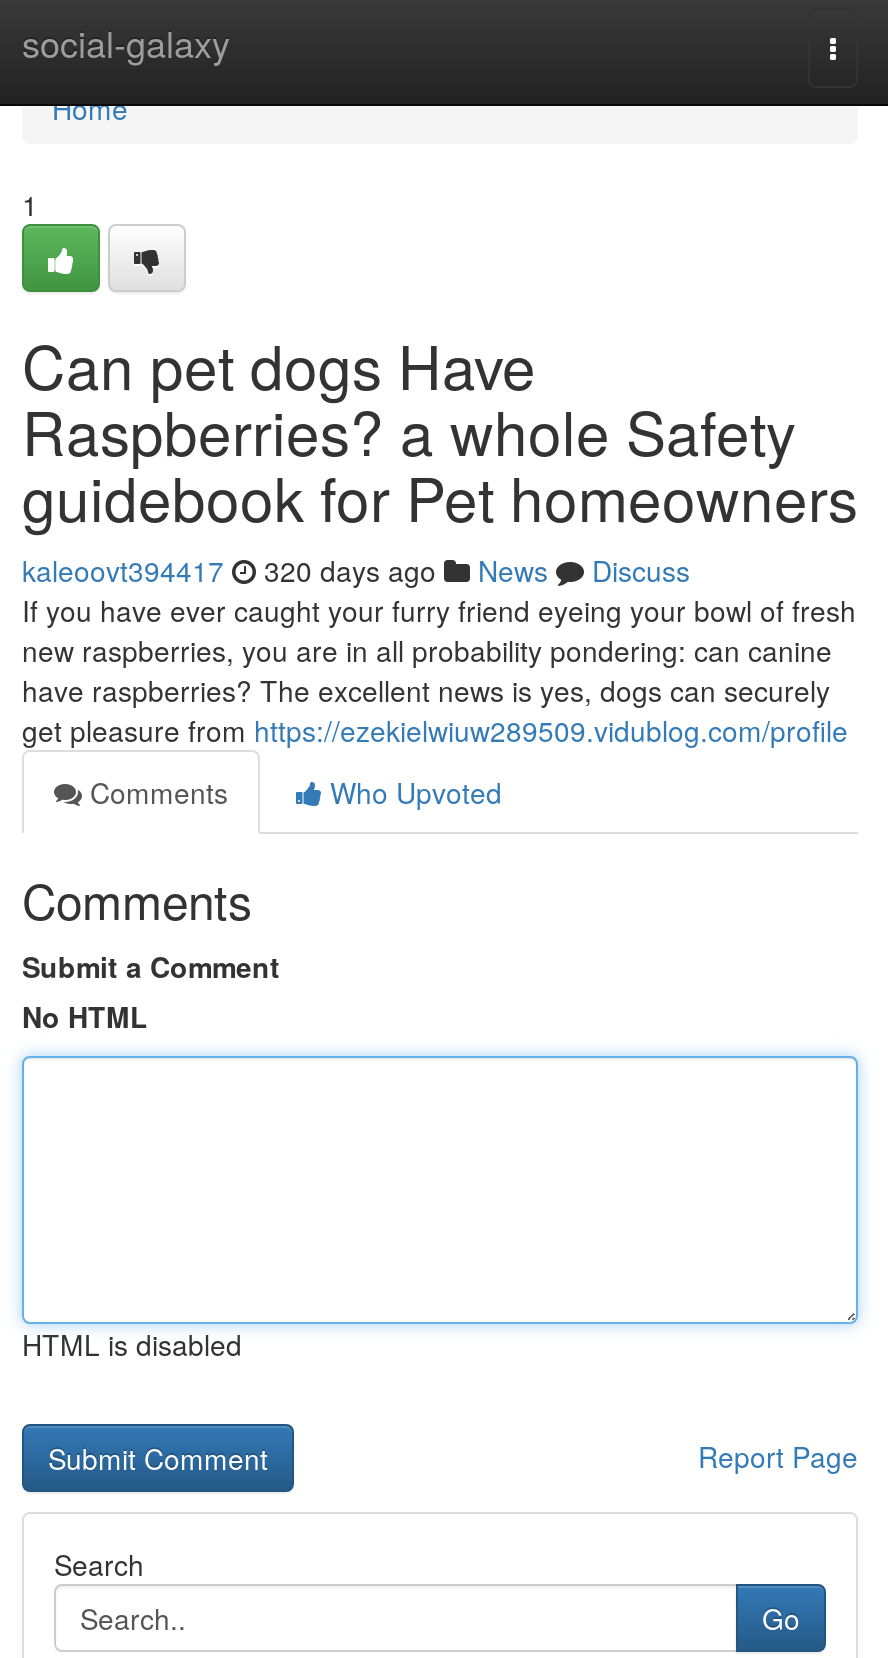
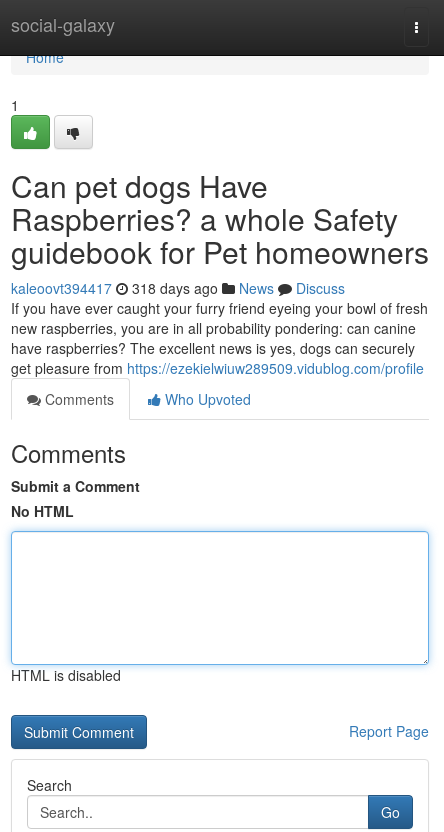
[22,550,690,590] kaleoovt394417 320 days ago News Discuss -> [11,278,345,298] kaleoovt394417 318 days ago News Discuss

